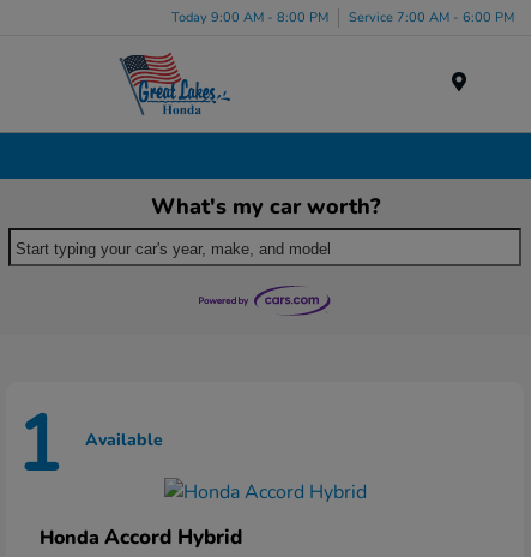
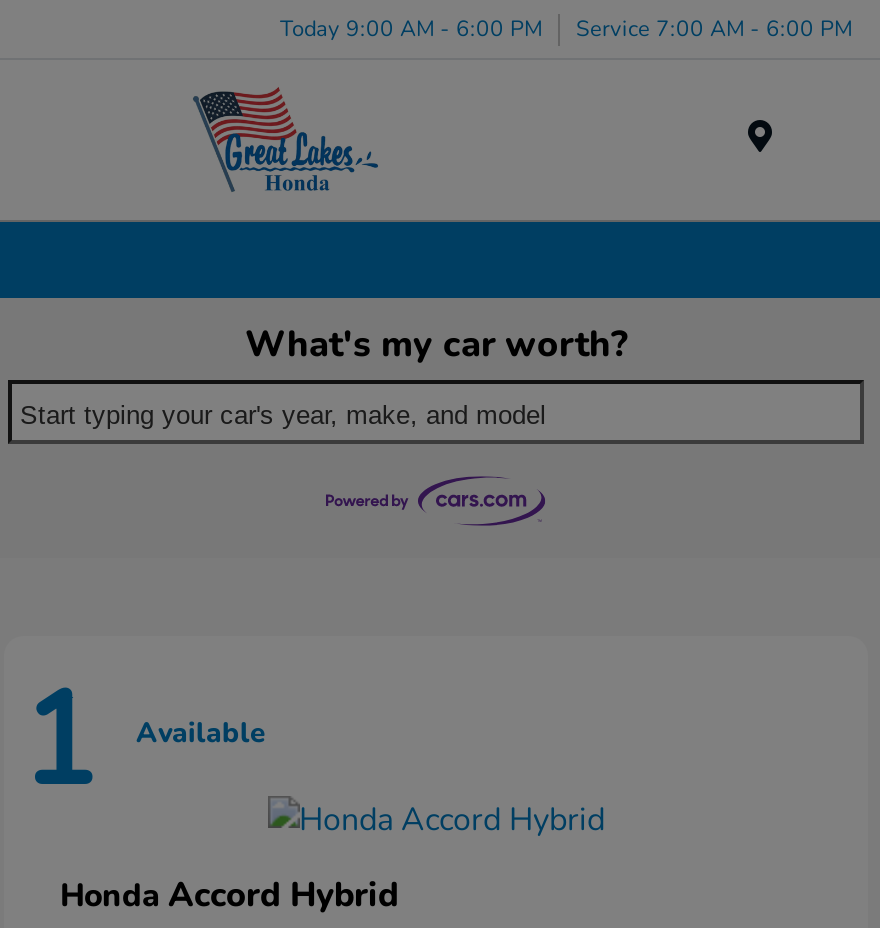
[171,8,514,26] Today 9:00 AM - 8:00 PM Service 7:00 AM - 6:00 PM -> [280,13,852,43] Today 9:00 AM - 6:00 PM Service 7:00 AM - 6:00 PM

